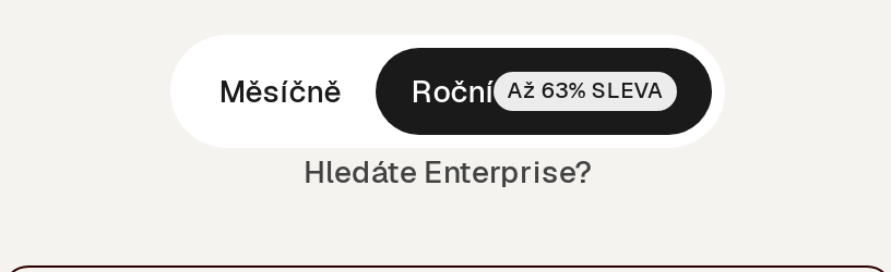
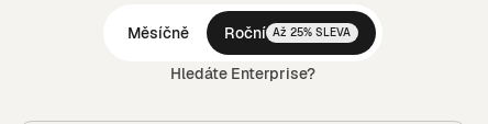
[411,72,663,111] Roční Až 63% SLEVA -> [225,23,351,43] Roční Až 25% SLEVA

